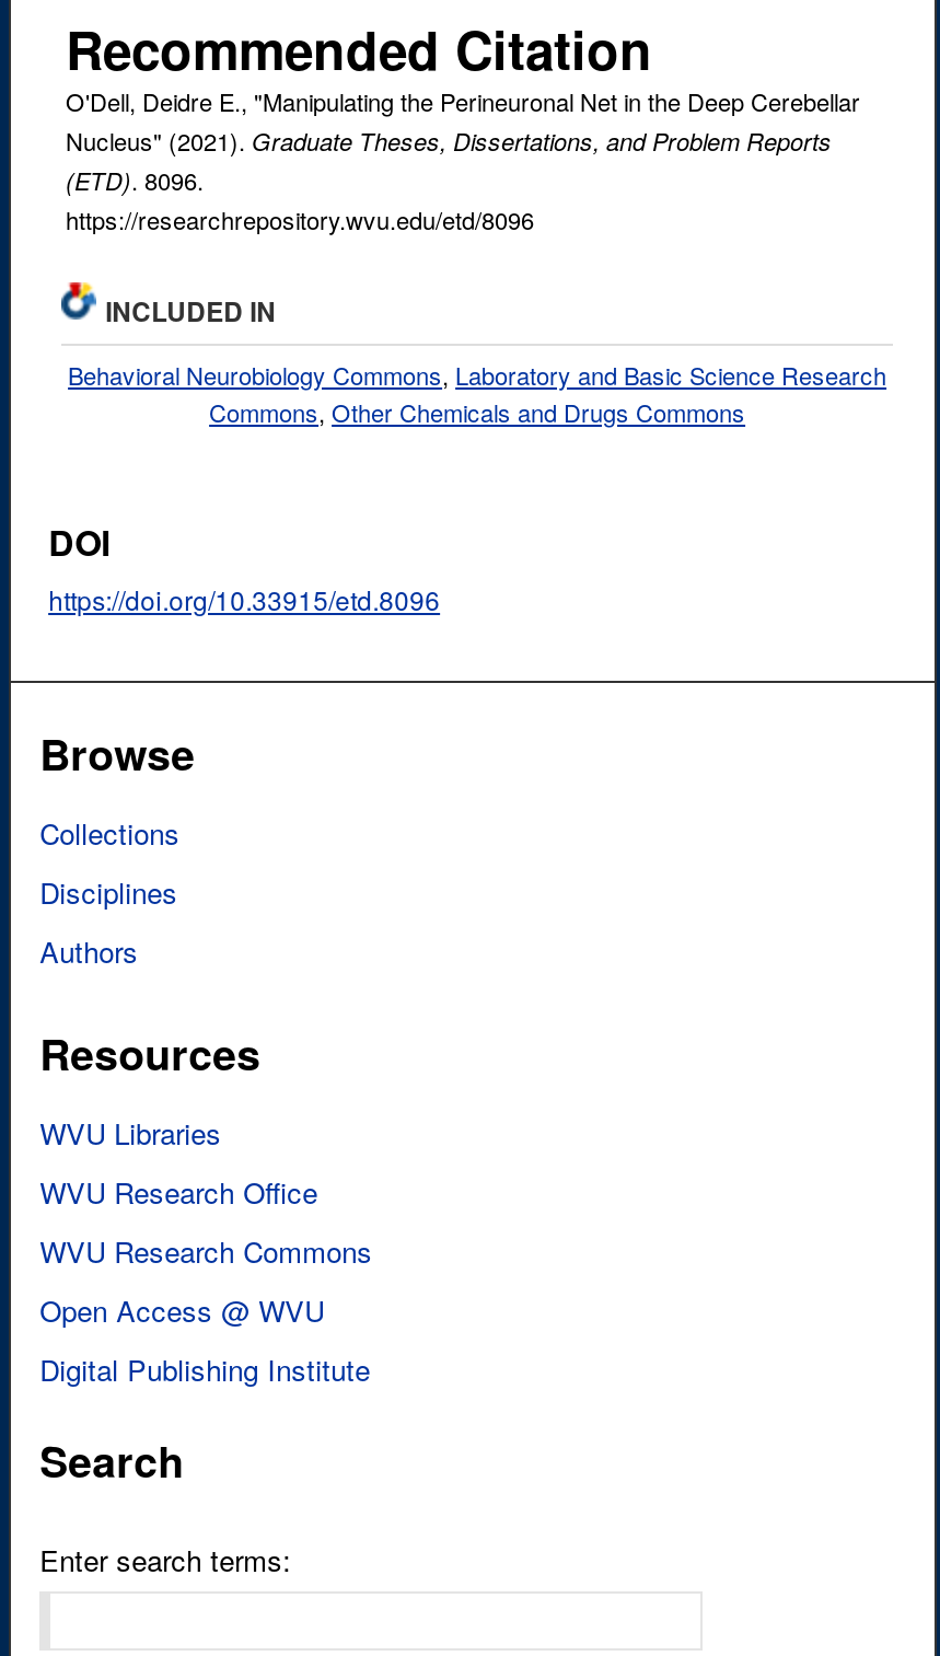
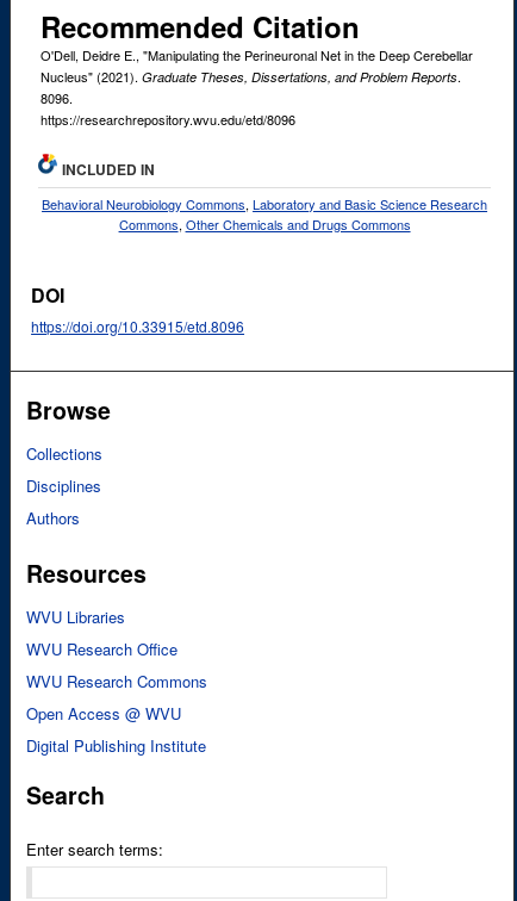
[66,121,832,196] Nucleus" (2021). Graduate Theses, Dissertations, and Problem Reports | (ETD). 8096. -> [41,66,461,107] Nucleus" (2021). Graduate Theses, Dissertations, and Problem Reports. | 8096.

